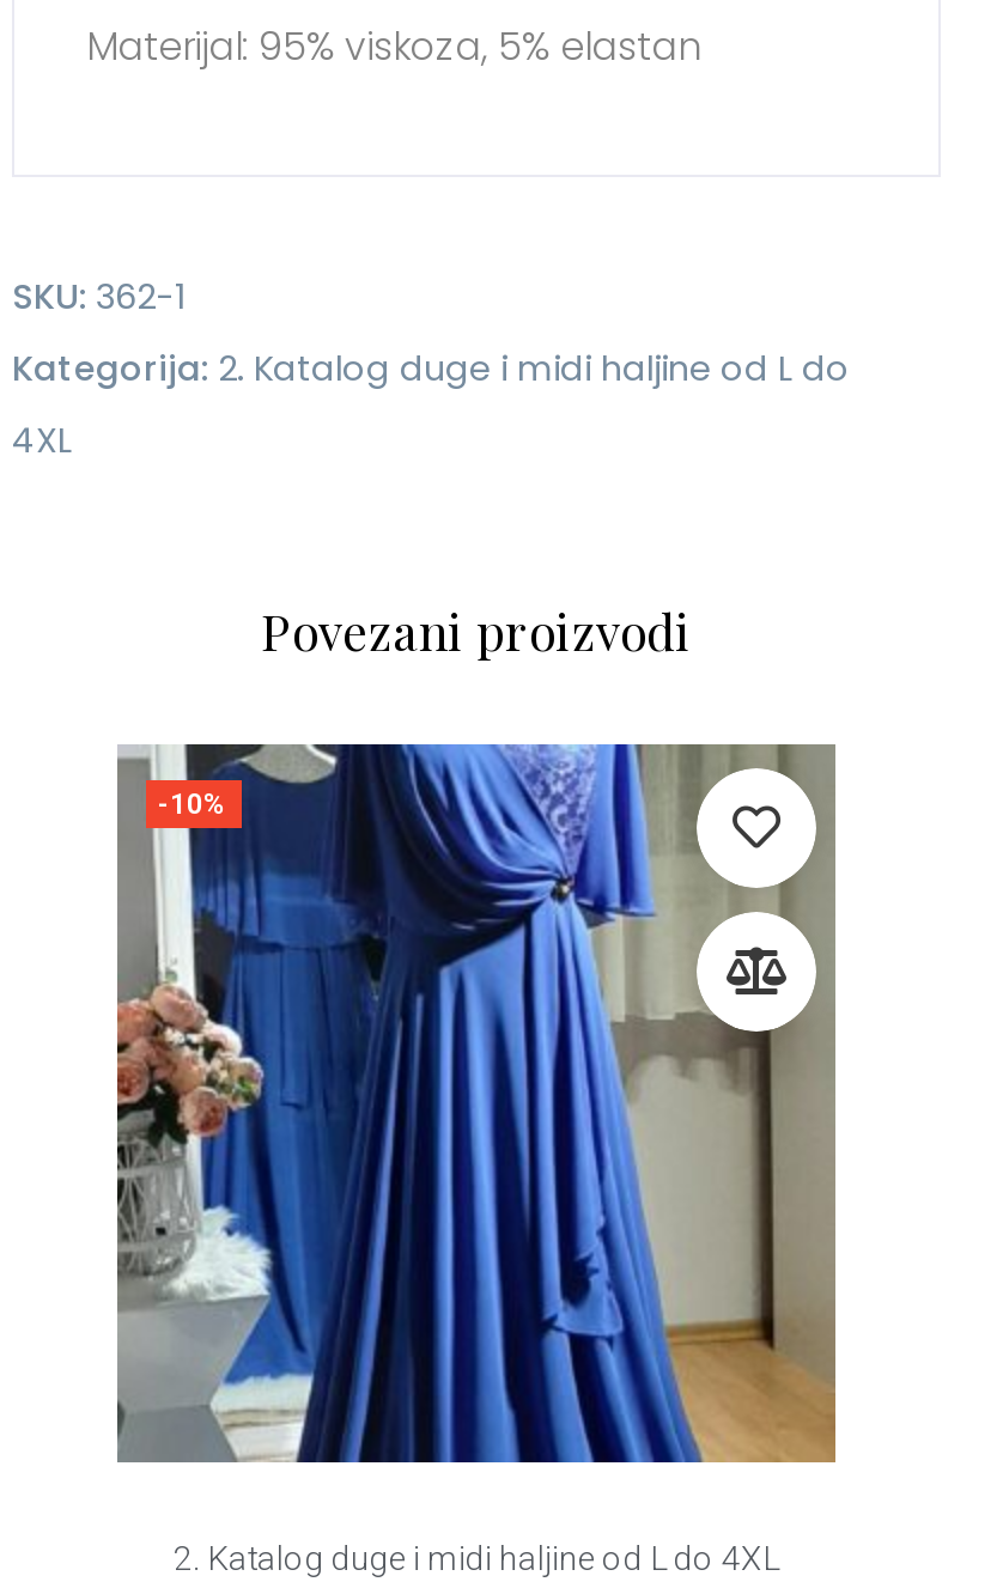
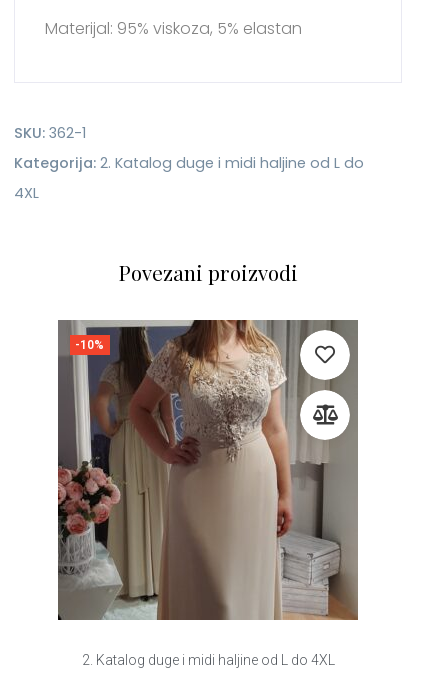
[115,742,833,1465] [image] -> [57,319,358,621] [image]

